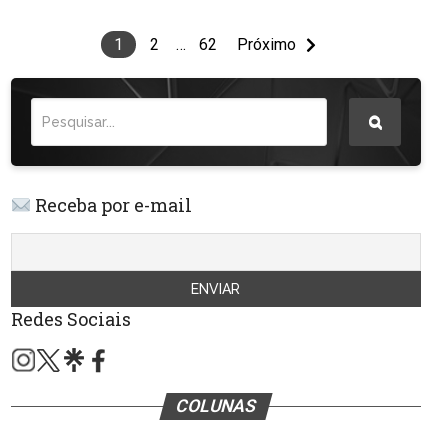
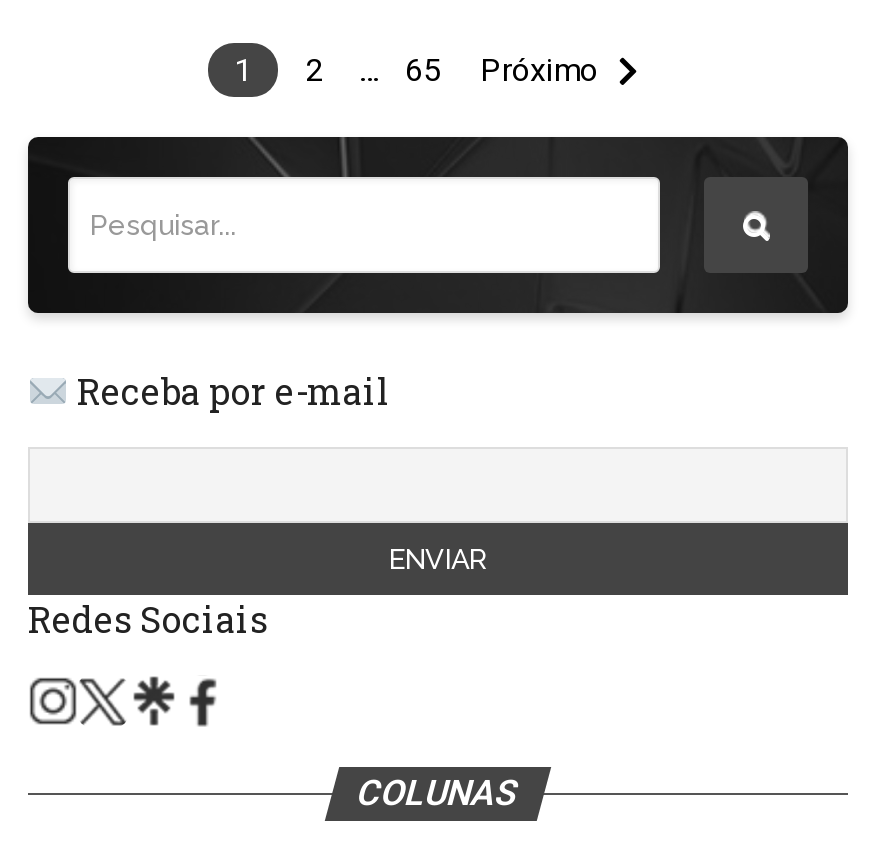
[199,35,217,54] 62 -> [405,51,441,89] 65

